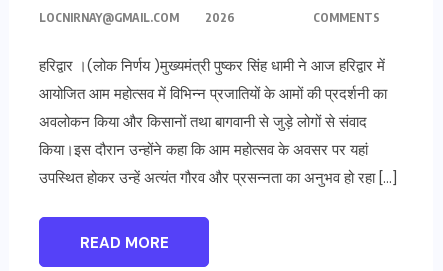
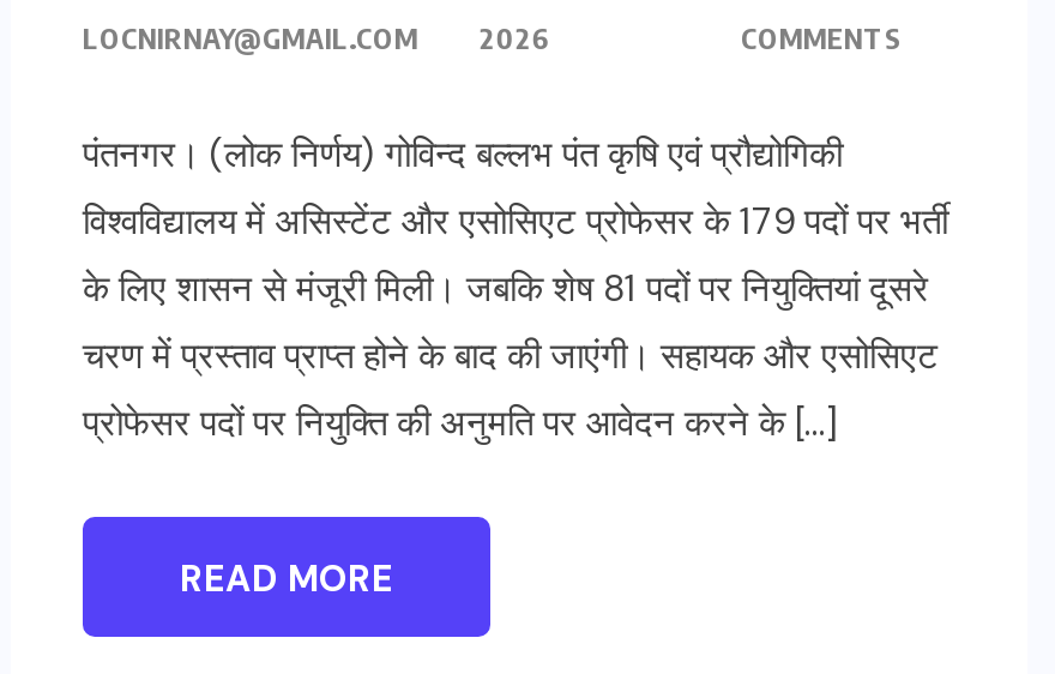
[39,55,397,187] हरिद्वार ।(लोक निर्णय )मुख्यमंत्री पुष्कर सिंह धामी ने आज हरिद्वार में | आयोजित आम महोत्सव में विभिन्न प्रजातियों के आमों की प्रदर्शनी का | अवलोकन किया और किसानों तथा बागवानी से जुड़े लोगों से संवाद | किया।इस दौरान उन्होंने कहा कि आम महोत्सव के अवसर पर यहां | उपस्थित होकर उन्हें अत्यंत गौरव और प्रसन्नता का अनुभव हो रहा […] -> [83,130,948,446] पंतनगर। (लोक निर्णय) गोविन्द बल्लभ पंत कृषि एवं प्रौद्योगिकी | विश्वविद्यालय में असिस्टेंट और एसोसिएट प्रोफेसर के 179 पदों पर भर्ती | के लिए शासन से मंजूरी मिली। जबकि शेष 81 पदों पर नियुक्तियां दूसरे | चरण में प्रस्ताव प्राप्त होने के बाद की जाएंगी। सहायक और एसोसिएट | प्रोफेसर पदों पर नियुक्ति की अनुमति पर आवेदन करने के […]

